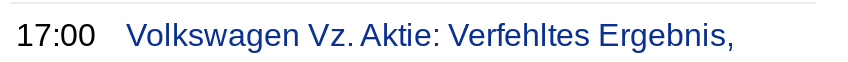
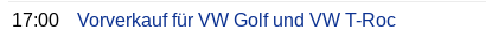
[126,17,734,51] Volkswagen Vz. Aktie: Verfehltes Ergebnis, -> [77,10,396,30] Vorverkauf für VW Golf und VW T-Roc

